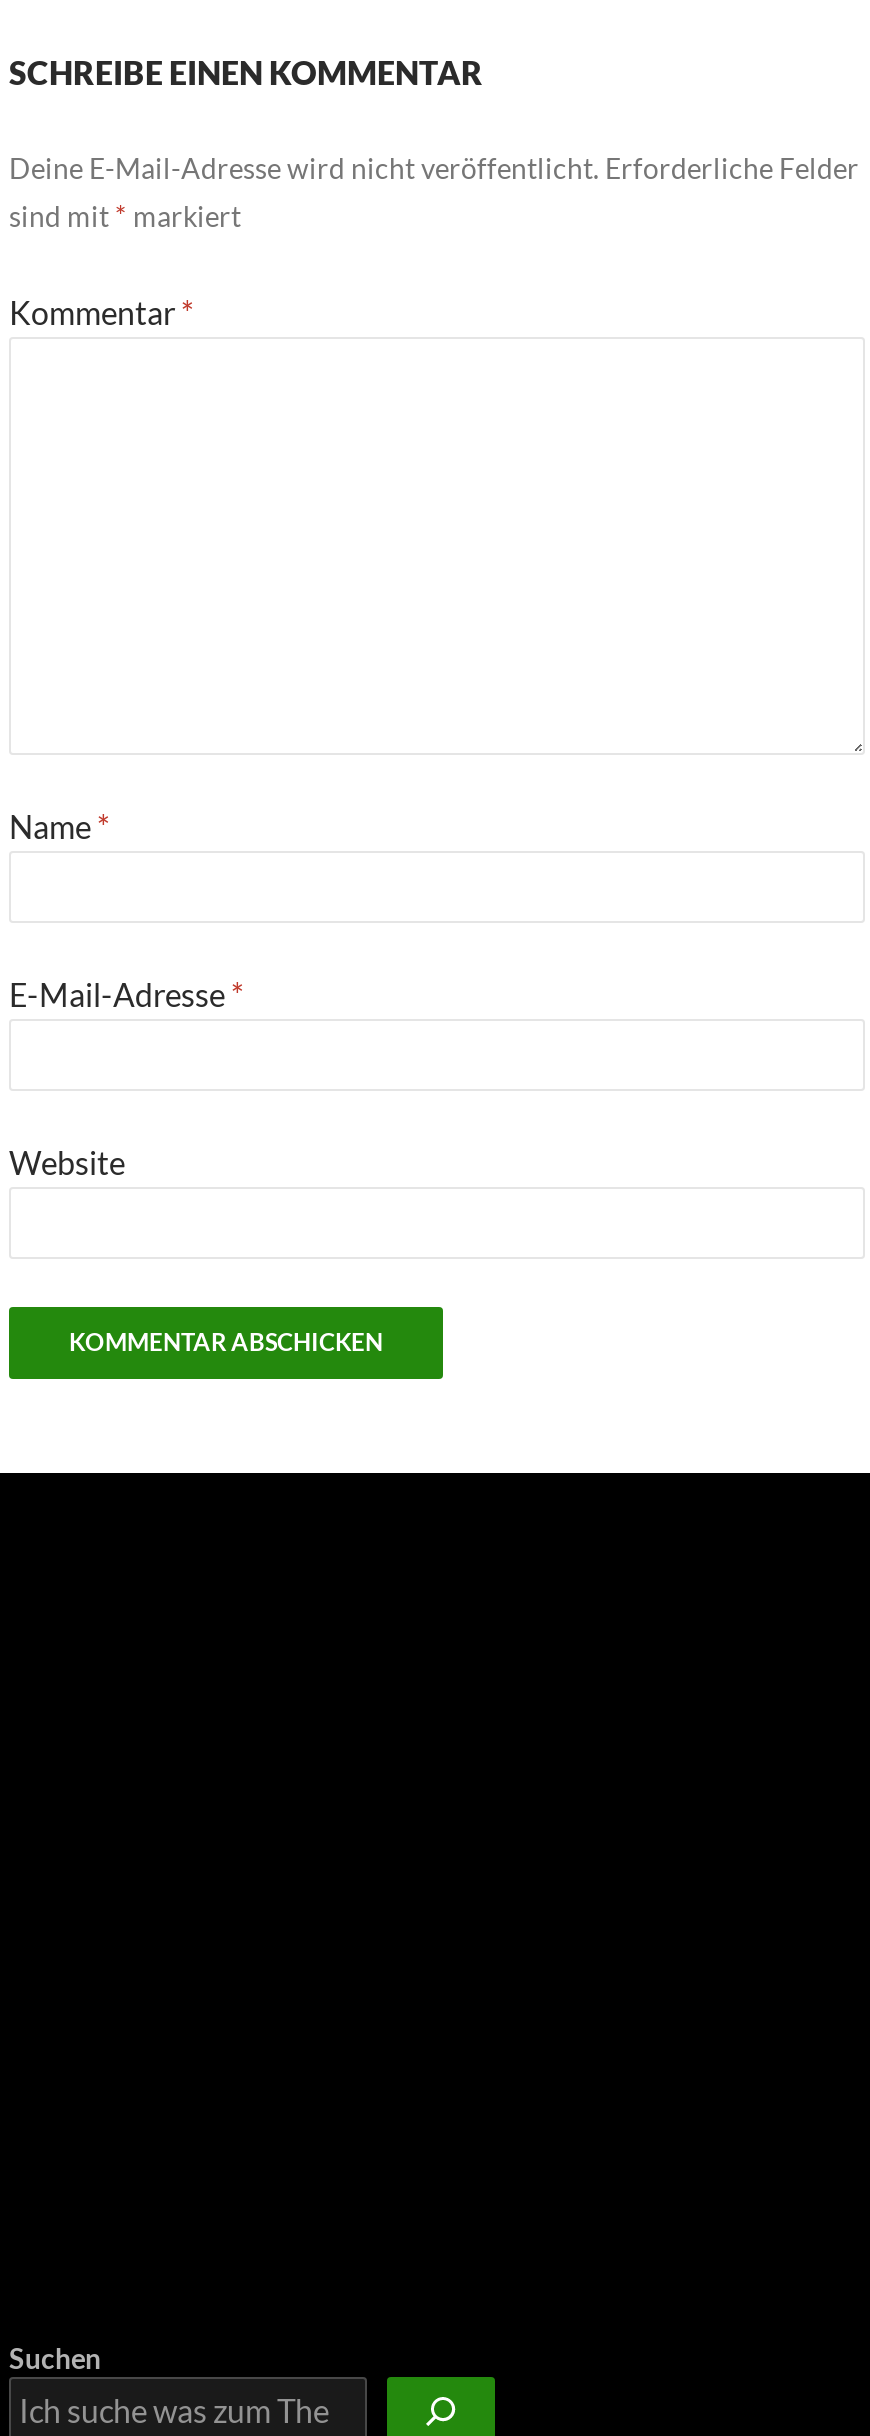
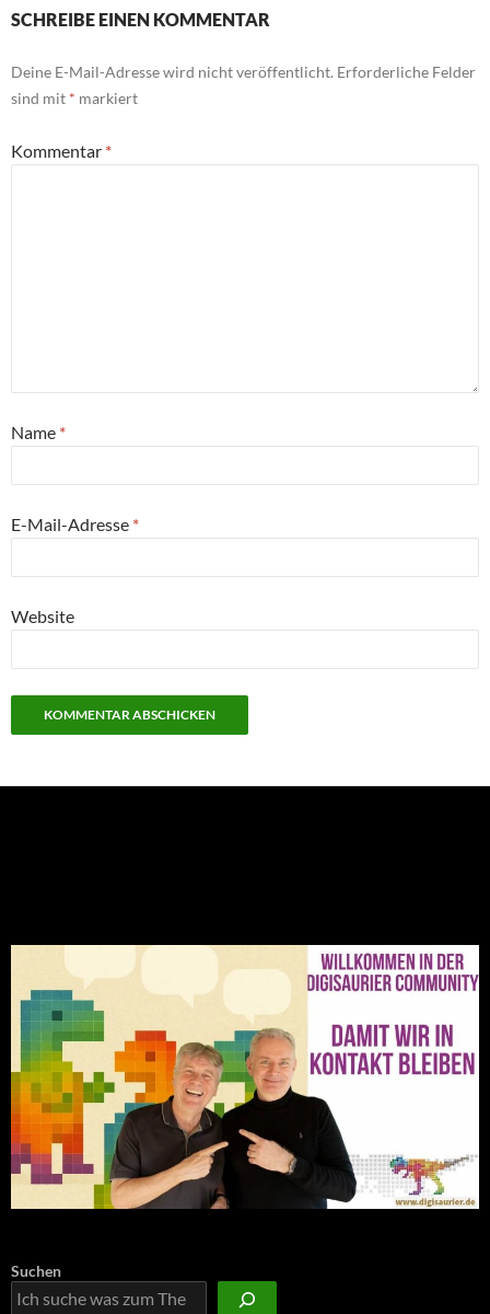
none -> [10,944,480,1210] [image]

